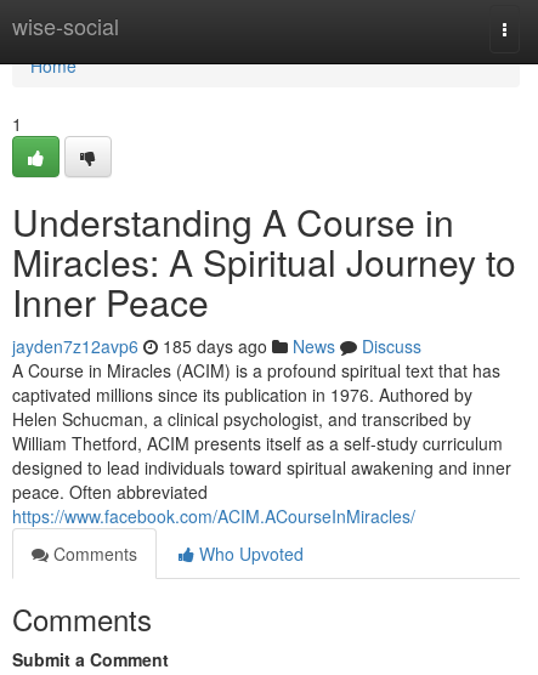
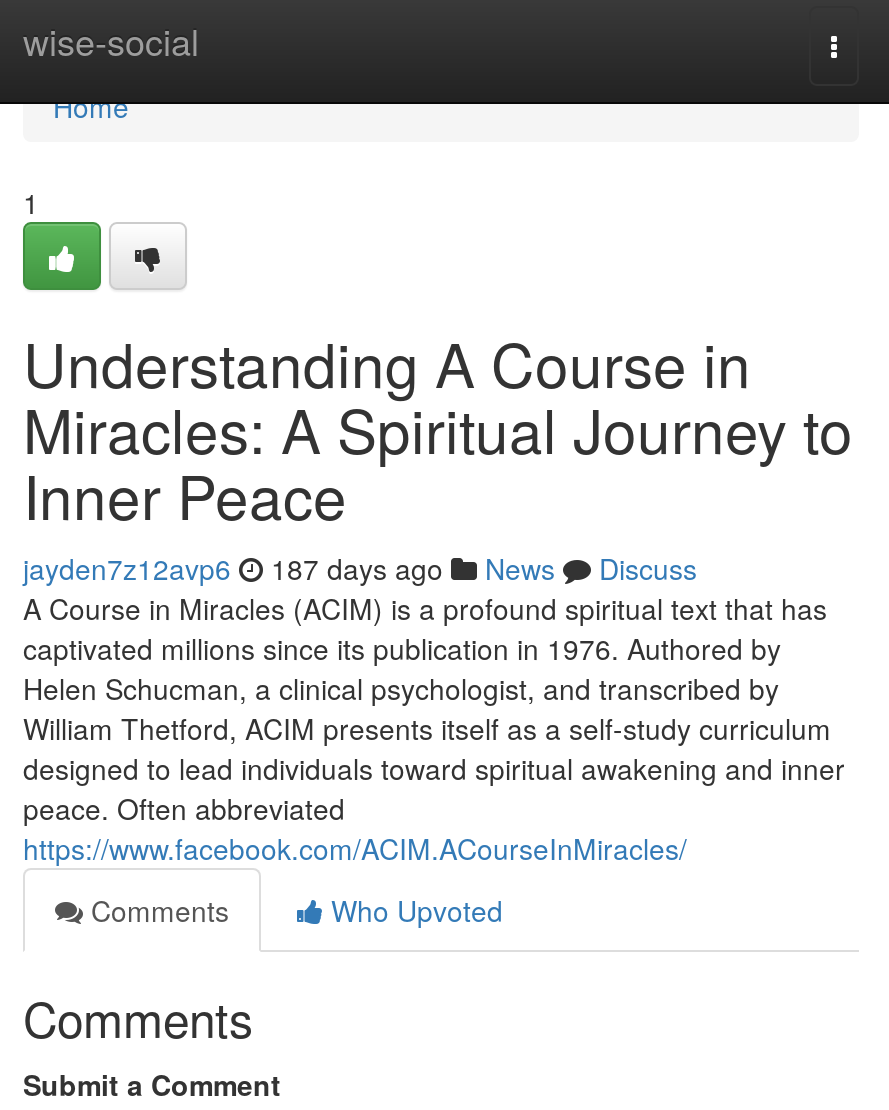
[12,334,421,358] jayden7z12avp6 185 days ago News Discuss -> [23,548,697,588] jayden7z12avp6 187 days ago News Discuss

